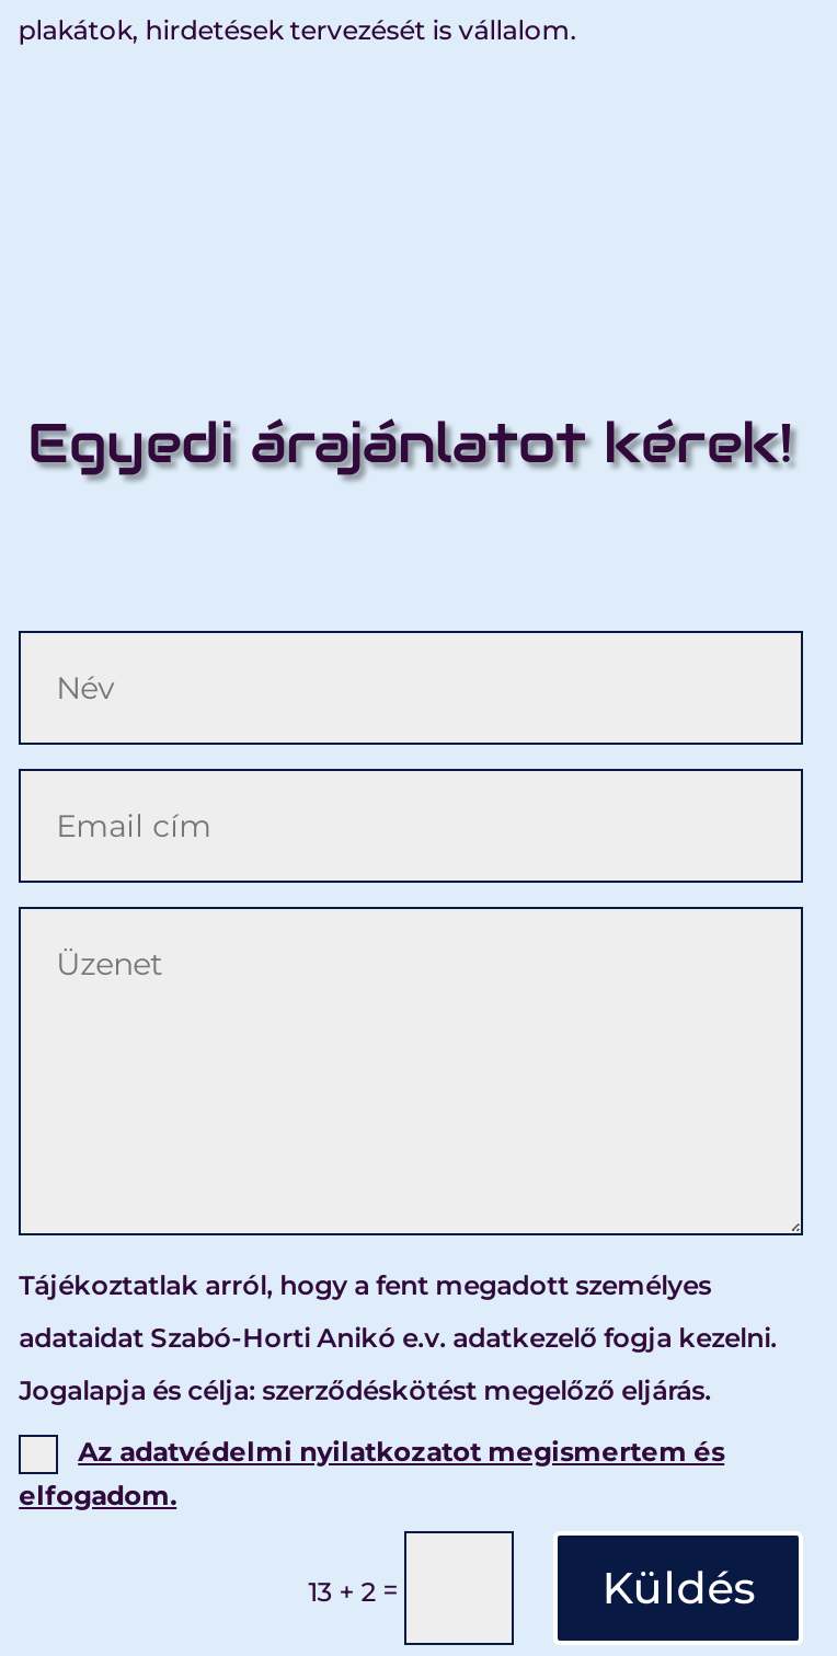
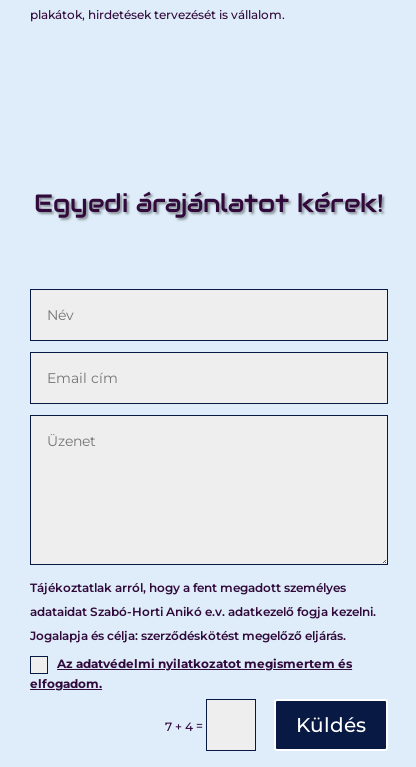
[308,1571,405,1606] 13 + 2 = -> [165,718,206,734] 7 + 4 =

